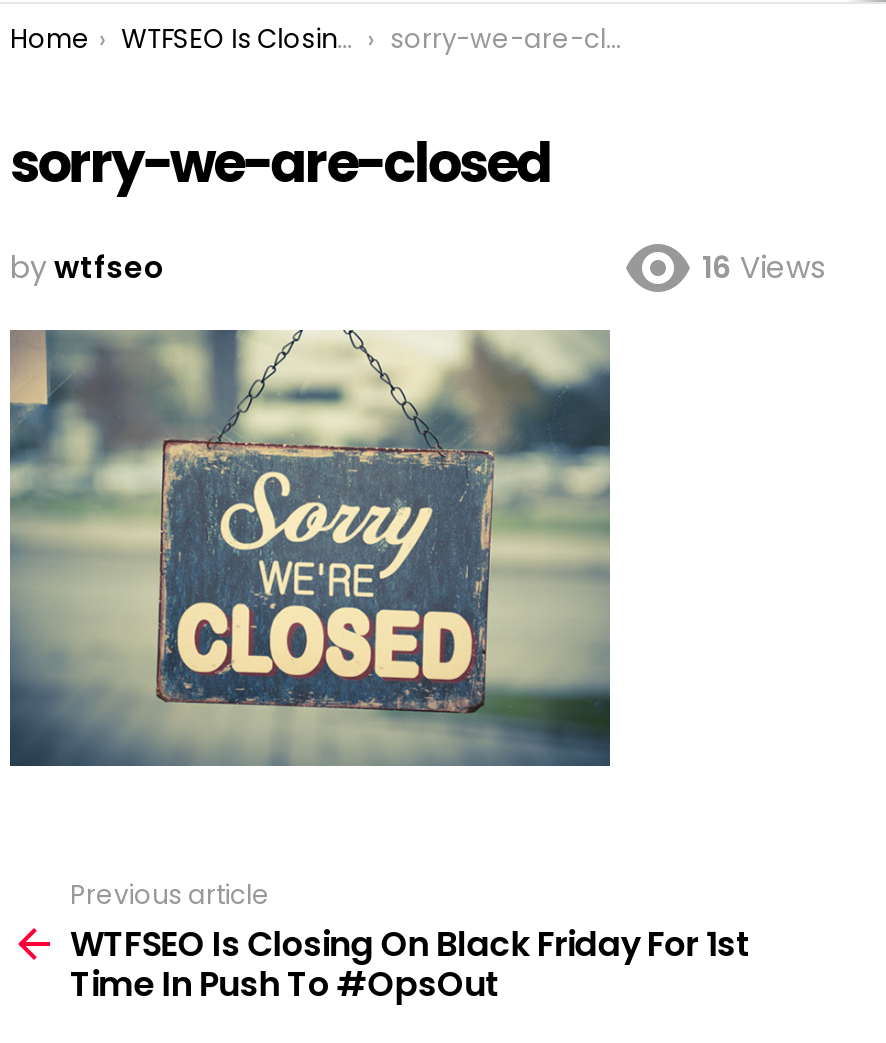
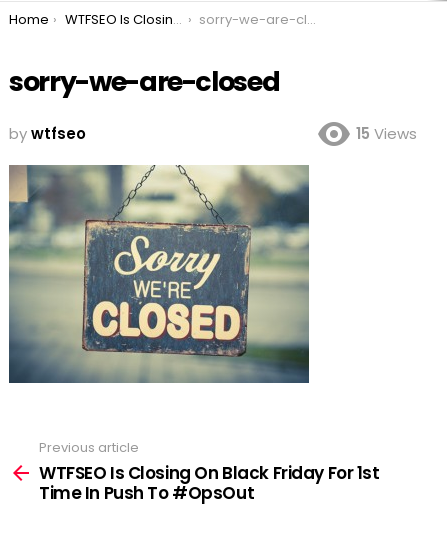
[702,246,826,288] 16 Views -> [356,123,417,144] 15 Views

